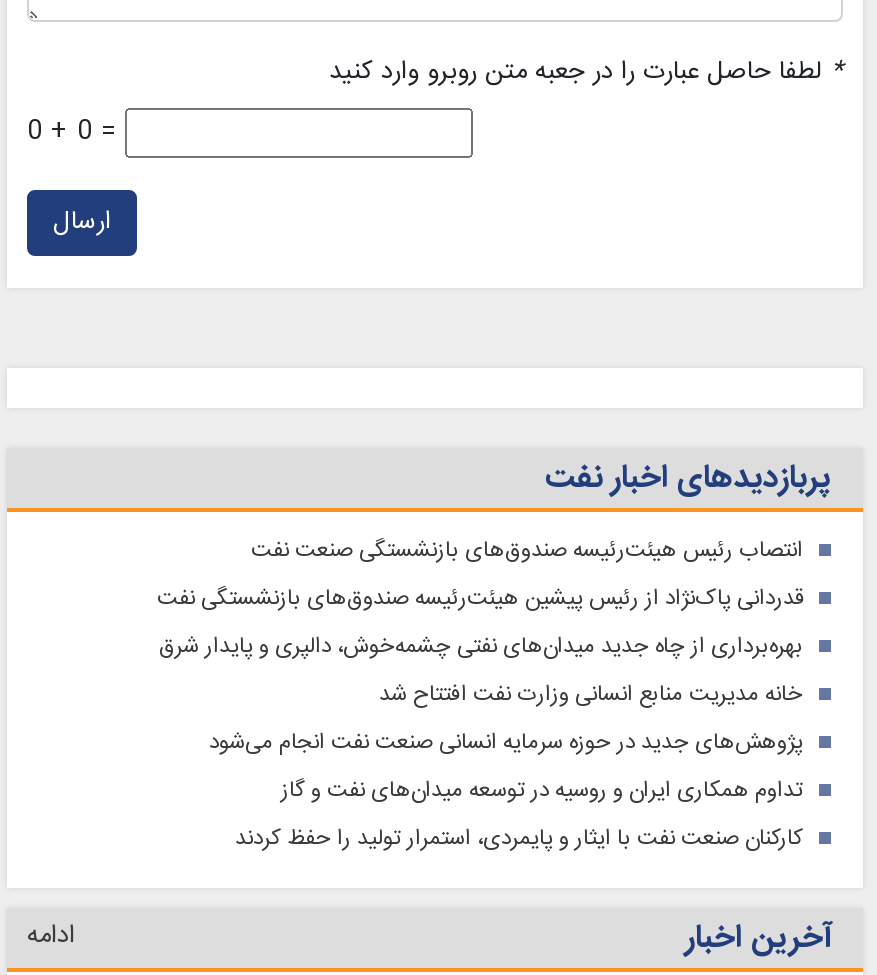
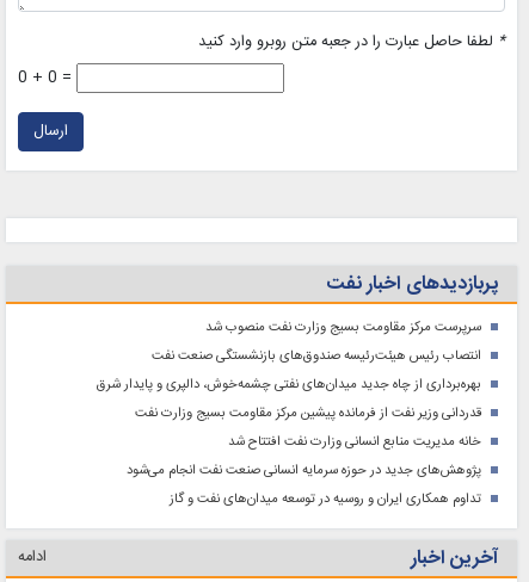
none -> [205,316,481,338] سرپرست مرکز مقاومت بسیج وزارت نفت منصوب شد
moved [251,531,803,569] -> [152,344,481,367]: انتصاب رئیس هیئت‌رئیسه صندوق‌های بازنشستگی صنعت نفت
[157,579,803,617] قدردانی پاک‌نژاد از رئیس پیشین هیئت‌رئیسه صندوق‌های بازنشستگی نفت -> none
moved [209,675,803,809] -> [127,430,481,510]: خانه مدیریت منابع انسانی وزارت نفت افتتاح شد | پژوهش‌های جدید در حوزه سرمایه‌ انسانی صنعت نفت انجام می‌شود | تداوم همکاری ایران و روسیه در توسعه میدان‌های نفت و گاز
none -> [135,401,481,424] قدردانی وزیر نفت از فرمانده پیشین مرکز مقاومت بسیج وزارت نفت
[235,819,803,857] کارکنان صنعت نفت با ایثار و پایمردی، استمرار تولید را حفظ کردند -> none

